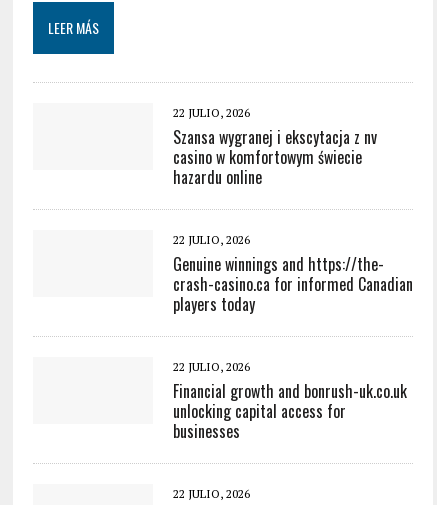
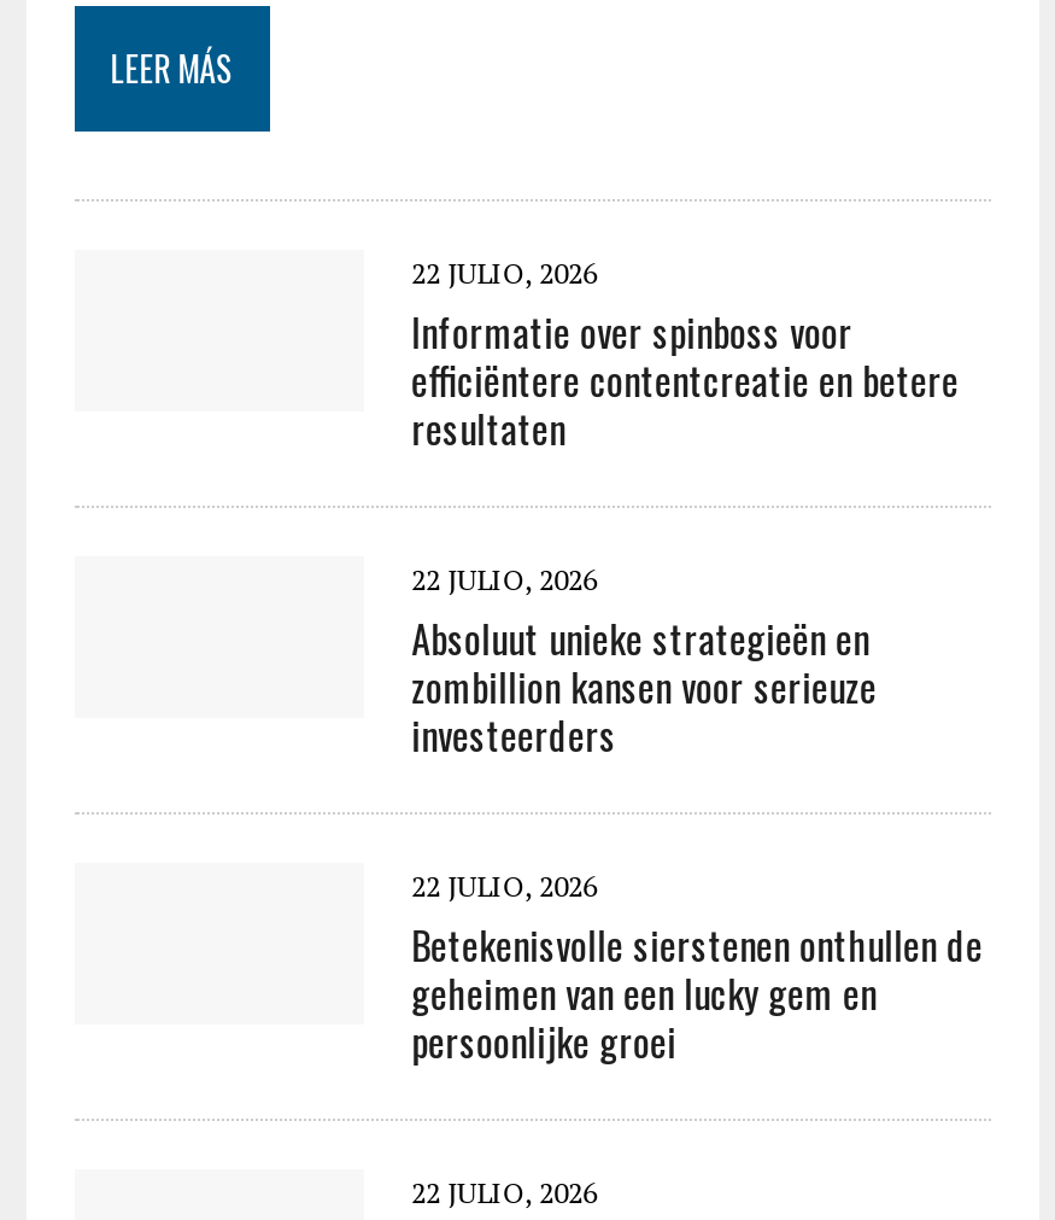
[173,125,377,189] Szansa wygranej i ekscytacja z nv | casino w komfortowym świecie | hazardu online -> [411,303,959,458] Informatie over spinboss voor | efficiëntere contentcreatie en betere | resultaten
[173,252,413,316] Genuine winnings and https://the- | crash-casino.ca for informed Canadian | players today -> [411,610,877,764] Absoluut unieke strategieën en | zombillion kansen voor serieuze | investeerders
[173,379,407,443] Financial growth and bonrush-uk.co.uk | unlocking capital access for | businesses -> [411,916,983,1071] Betekenisvolle sierstenen onthullen de | geheimen van een lucky gem en | persoonlijke groei

